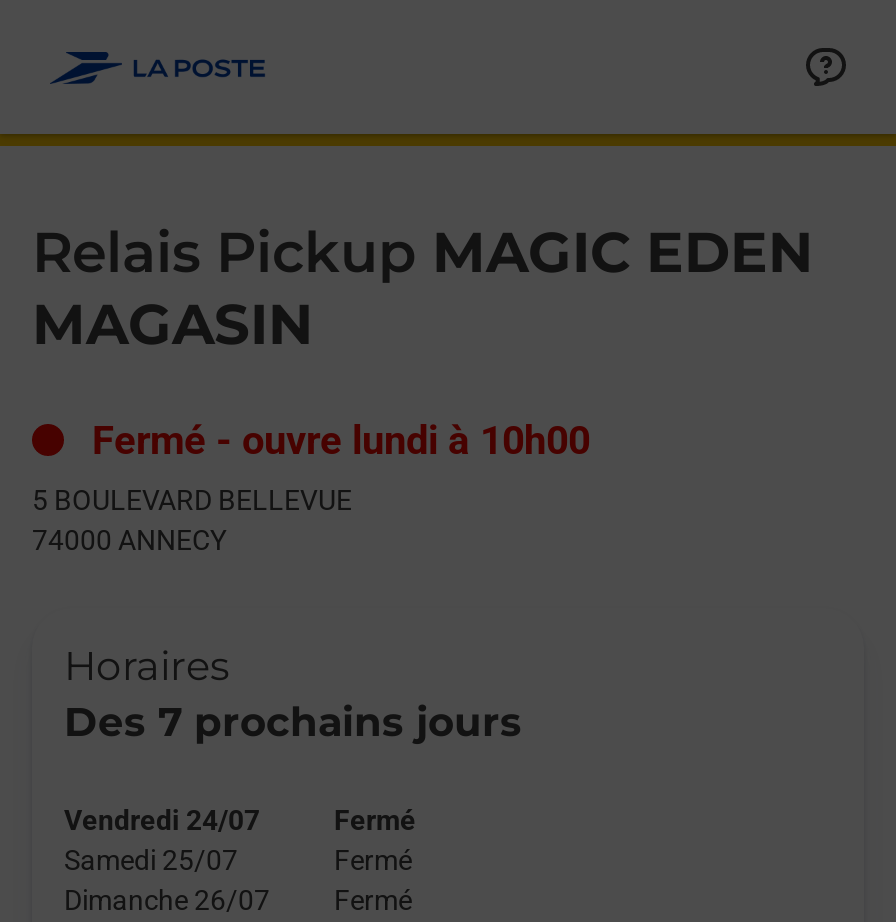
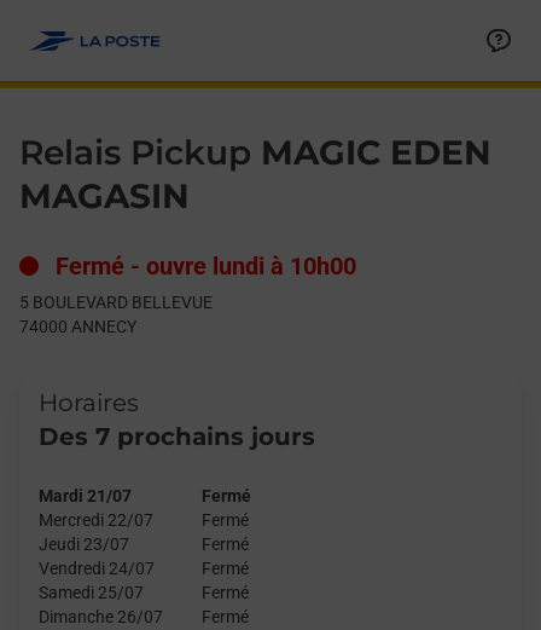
none -> [39,486,251,554] Mardi 21/07 | Fermé | Mercredi 22/07 | Fermé | Jeudi 23/07 | Fermé

